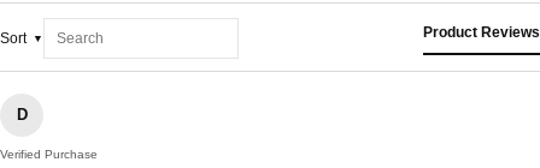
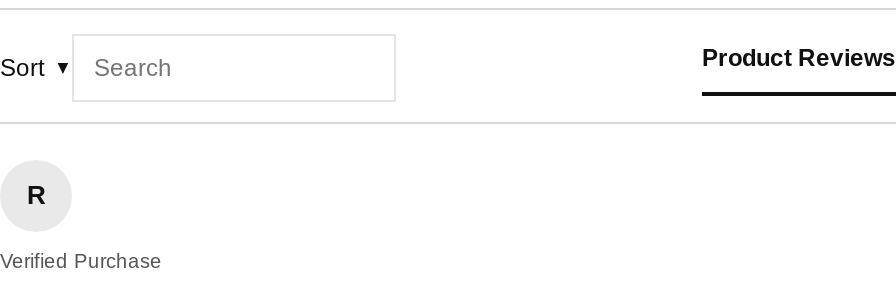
[16,105,27,123] D -> [27,180,45,210] R

